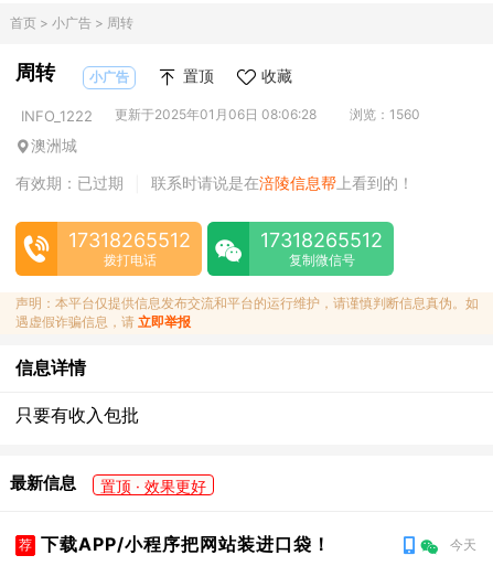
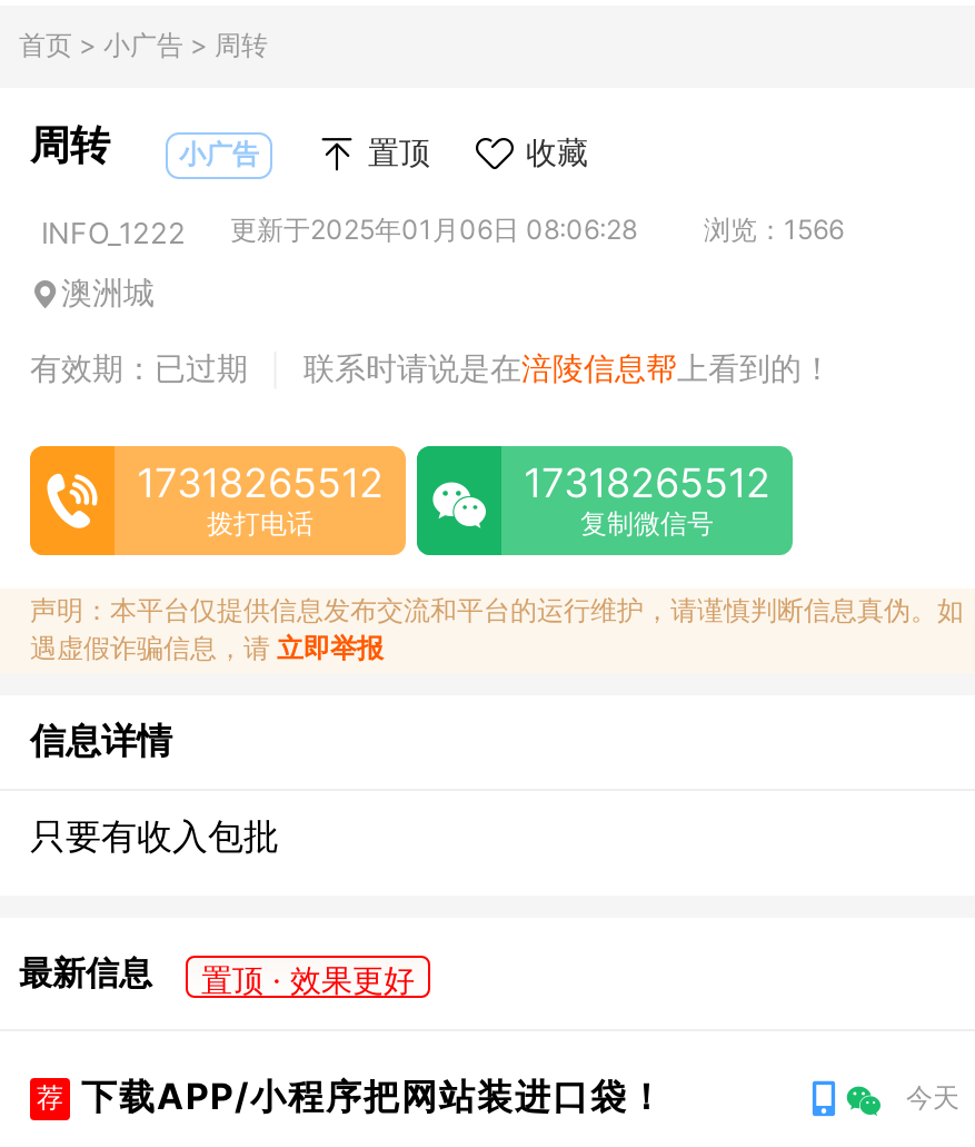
[21,106,420,124] INFO_1222 更新于2025年01月06日 08:06:28 浏览：1560 -> [41,212,844,249] INFO_1222 更新于2025年01月06日 08:06:28 浏览：1566

